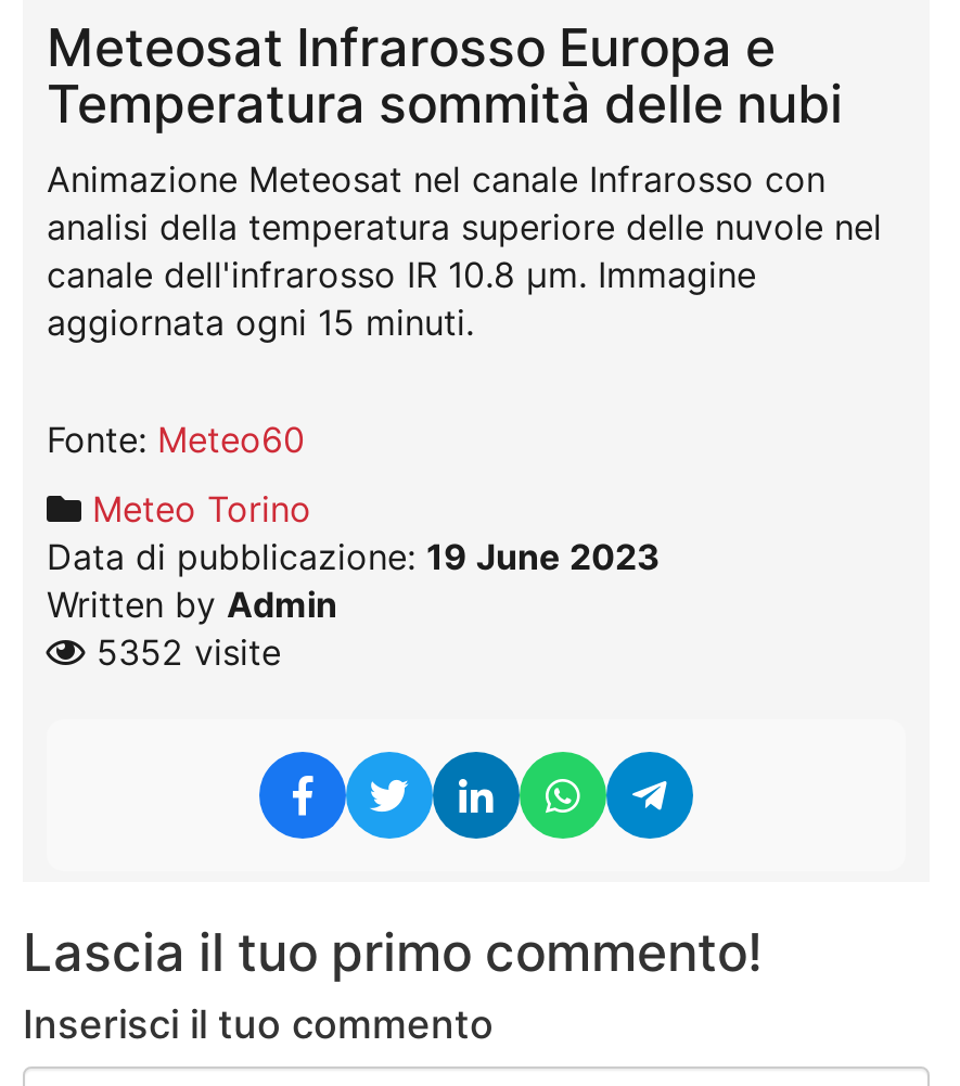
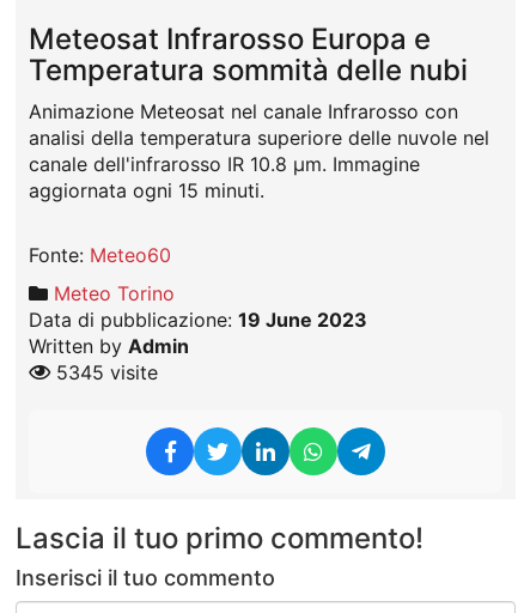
[86,630,281,674] 5352 visite -> [50,360,158,384] 5345 visite

